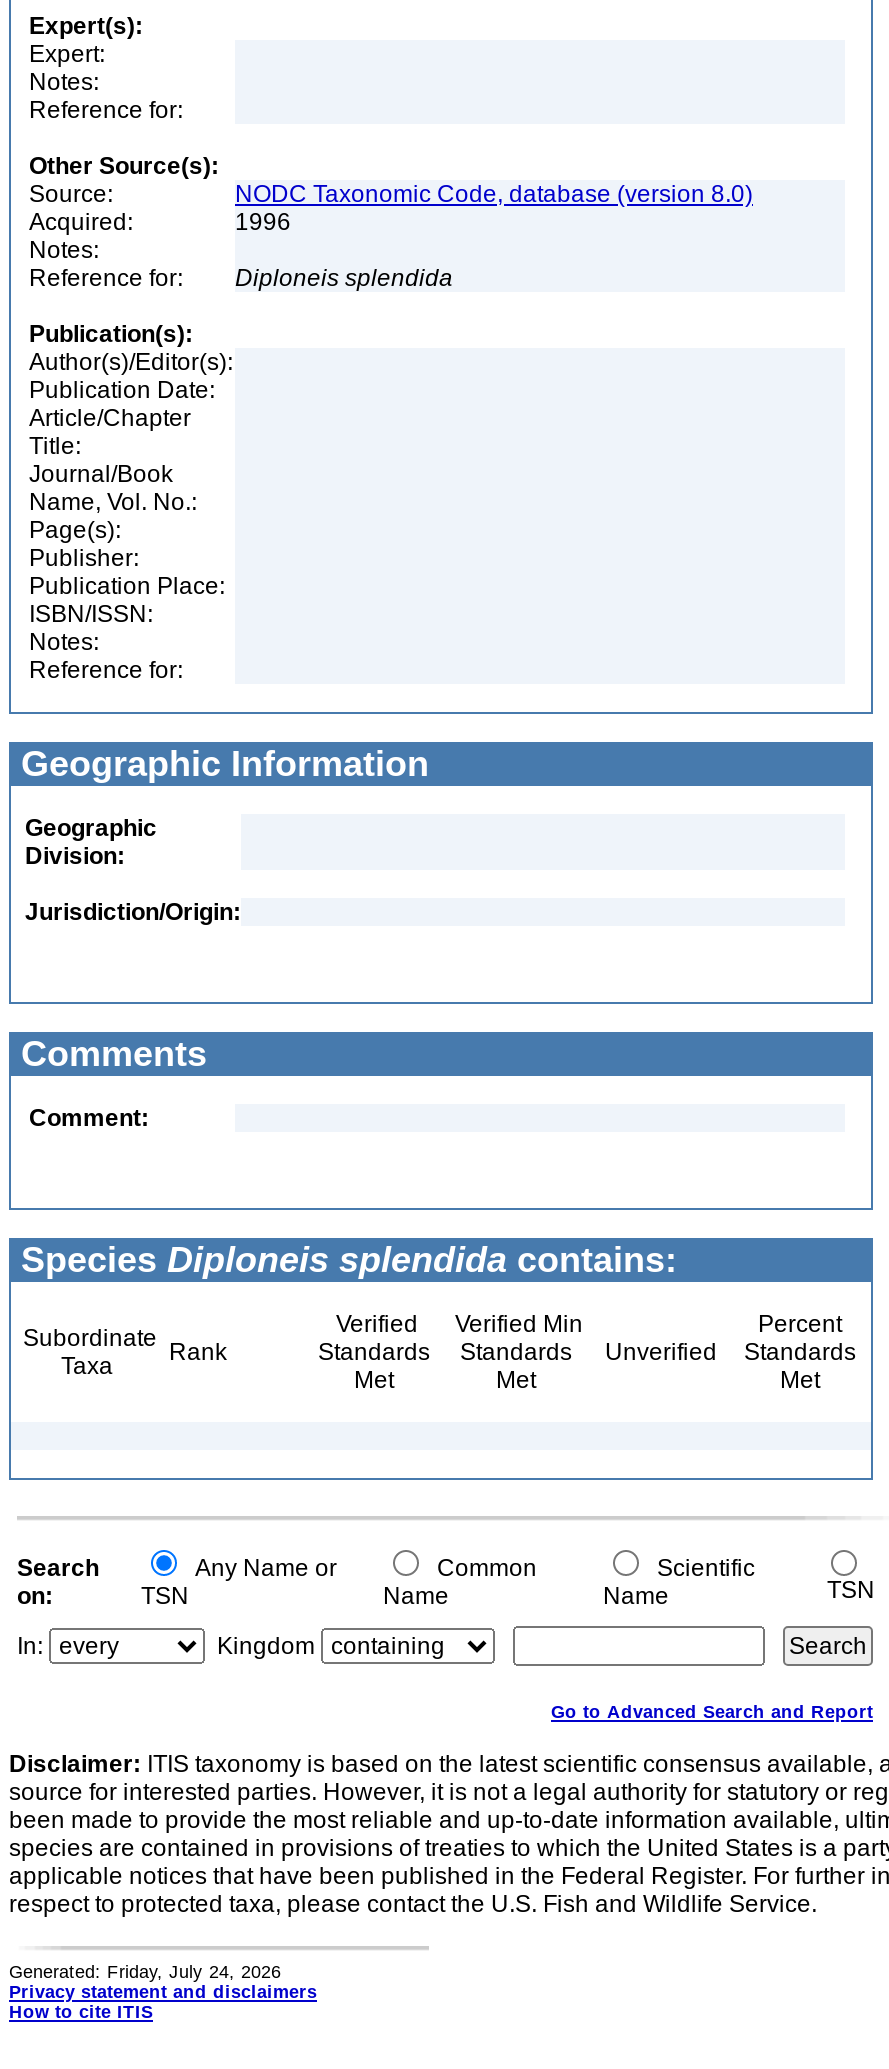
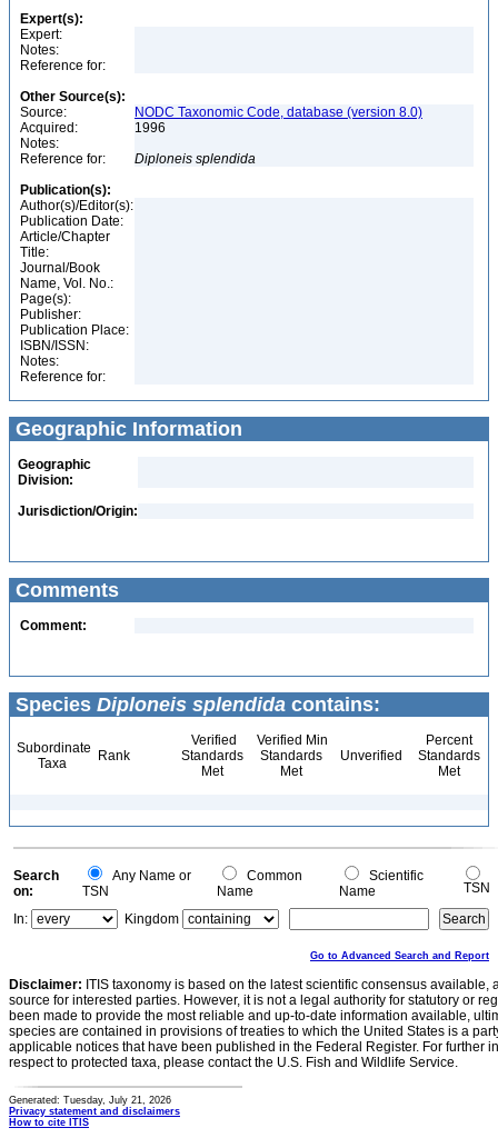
[9,1962,281,1982] Generated: Friday, July 24, 2026 -> [9,1095,171,1106] Generated: Tuesday, July 21, 2026

